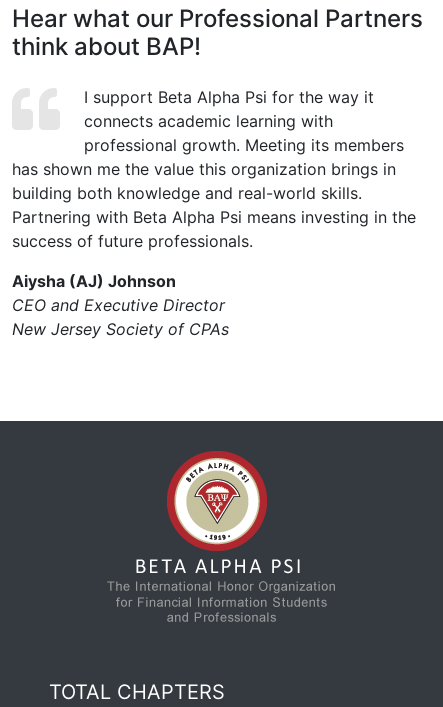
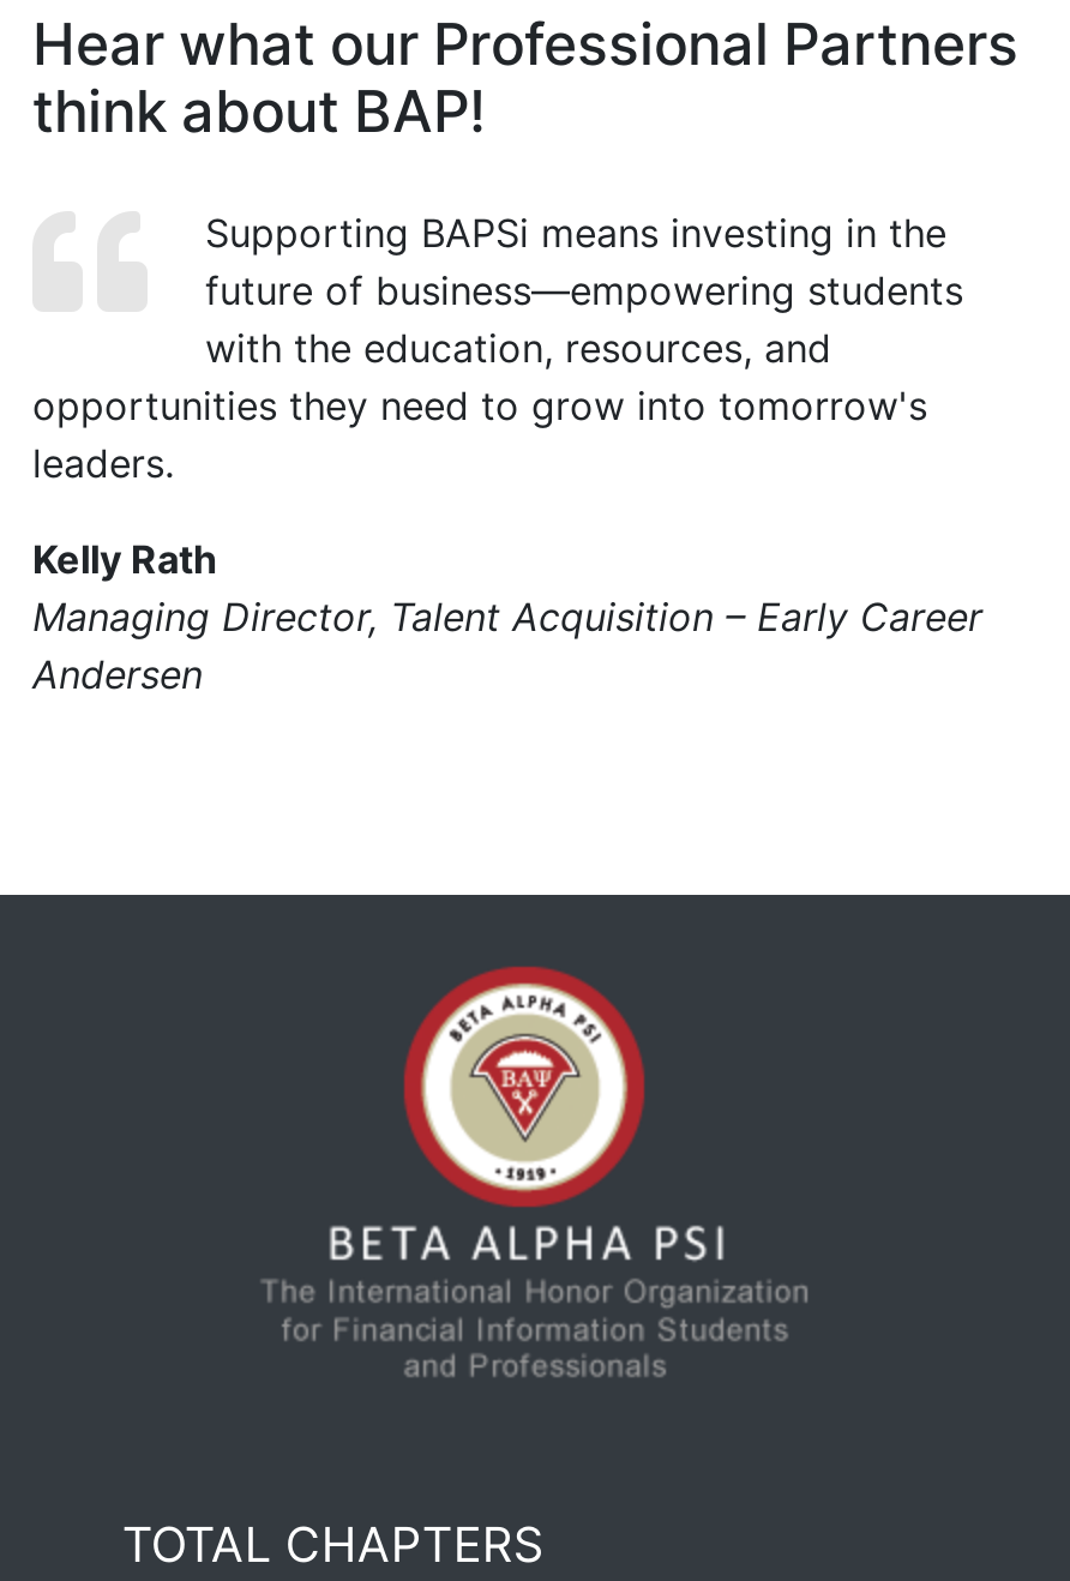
[12,87,416,251] I support Beta Alpha Psi for the way it | connects academic learning with | professional growth. Meeting its members | has shown me the value this organization brings in | building both knowledge and real-world skills. | Partnering with Beta Alpha Psi means investing in the | success of future professionals. -> [32,209,963,487] Supporting BAPSi means investing in the | future of business—empowering students | with the education, resources, and | opportunities they need to grow into tomorrow's | leaders.
[12,271,229,339] Aiysha (AJ) Johnson | CEO and Executive Director | New Jersey Society of CPAs -> [32,535,982,698] Kelly Rath | Managing Director, Talent Acquisition – Early Career | Andersen

